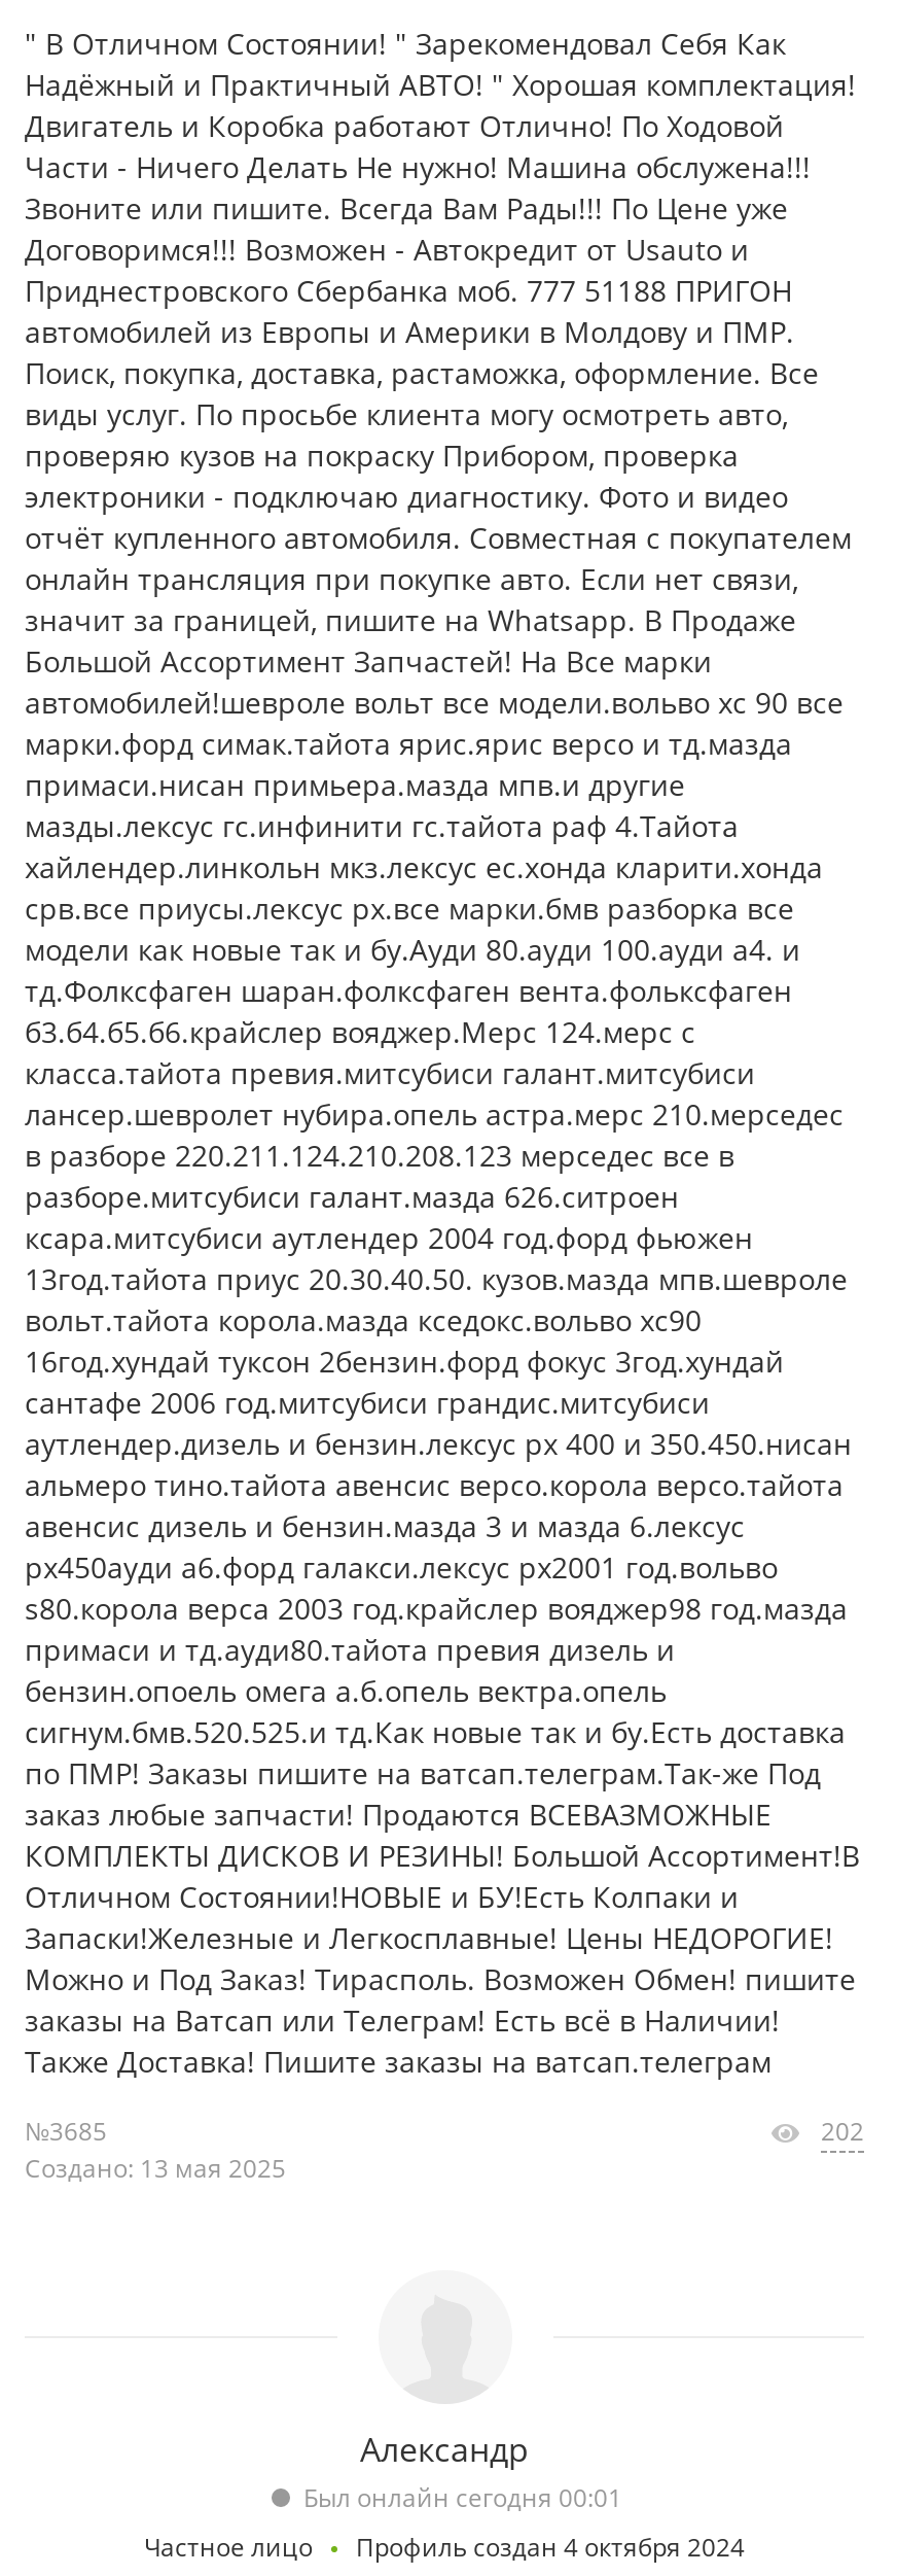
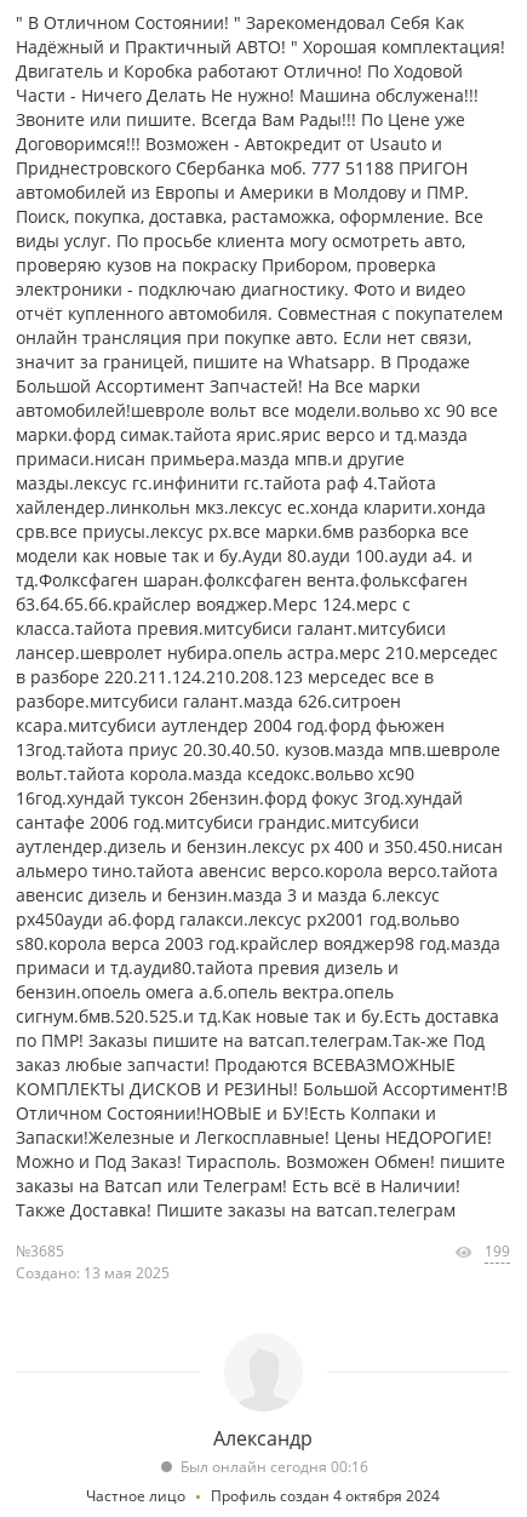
[821,2114,864,2149] 202 -> [485,1241,510,1261] 199
[303,2480,622,2515] Был онлайн сегодня 00:01 -> [180,1456,368,1477] Был онлайн сегодня 00:16

